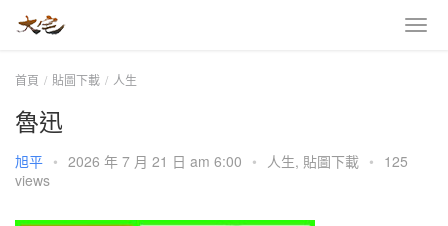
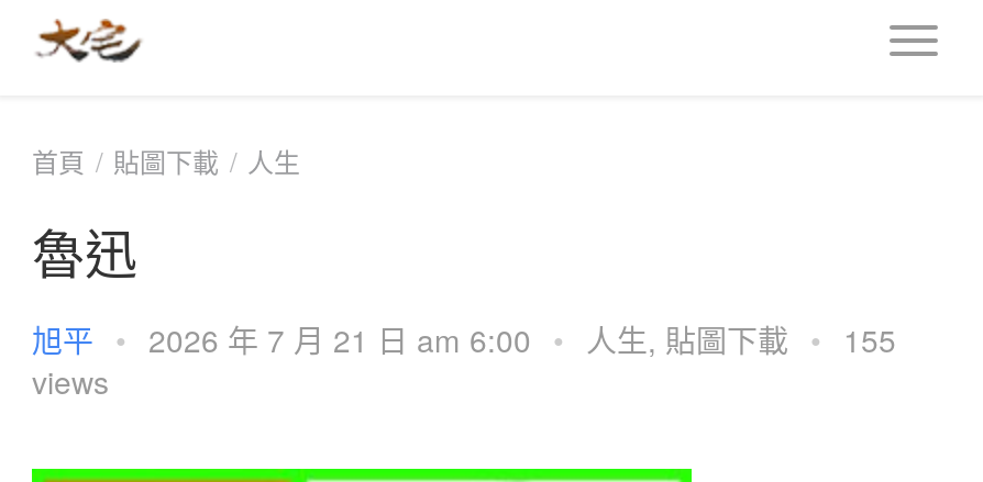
[15,151,408,171] 旭平 • 2026 年 7 月 21 日 am 6:00 • 人生,貼圖下載 • 125 -> [32,317,896,361] 旭平 • 2026 年 7 月 21 日 am 6:00 • 人生,貼圖下載 • 155

